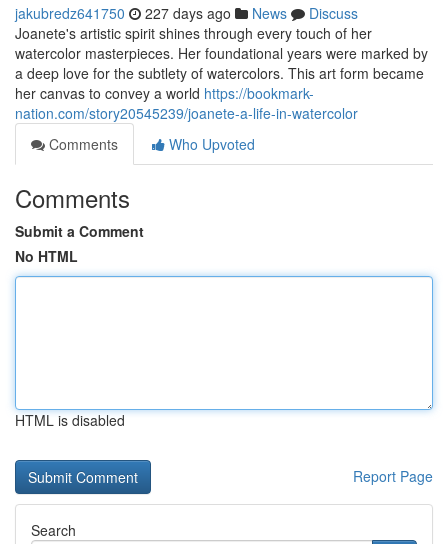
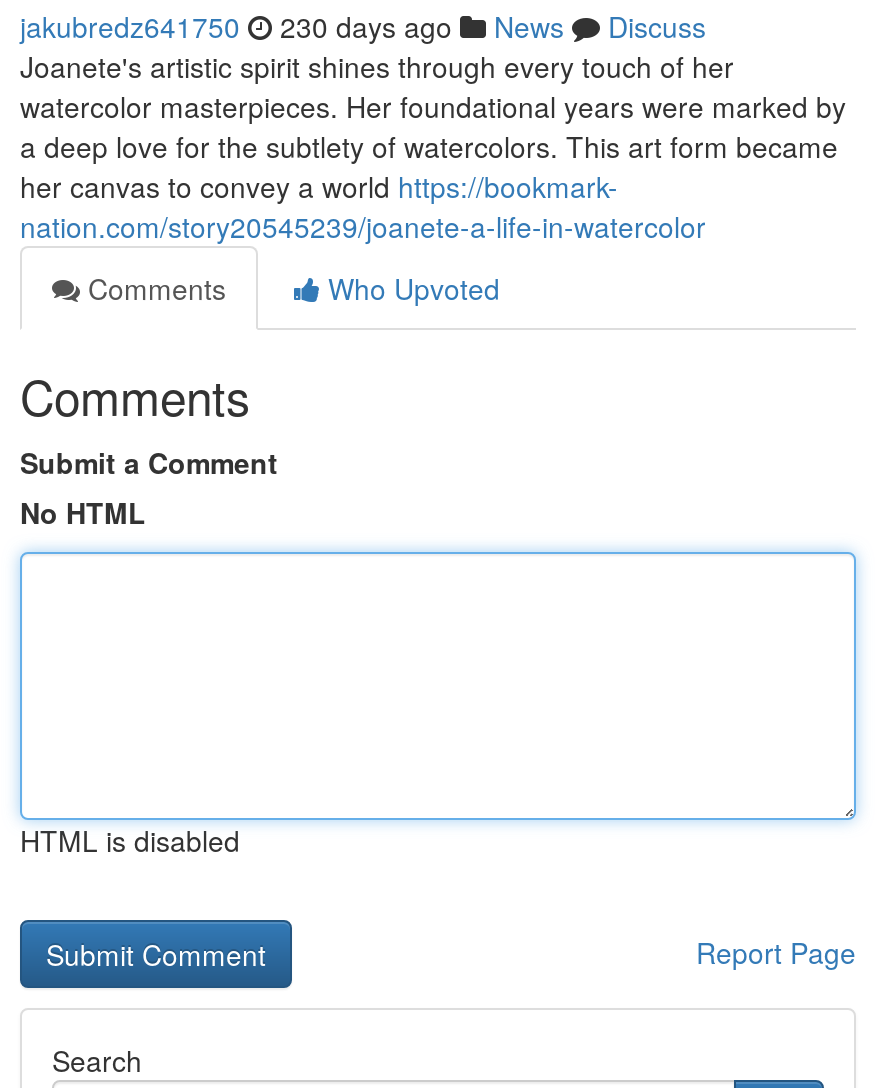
[15,3,358,23] jakubredz641750 227 days ago News Discuss -> [20,6,706,46] jakubredz641750 230 days ago News Discuss

